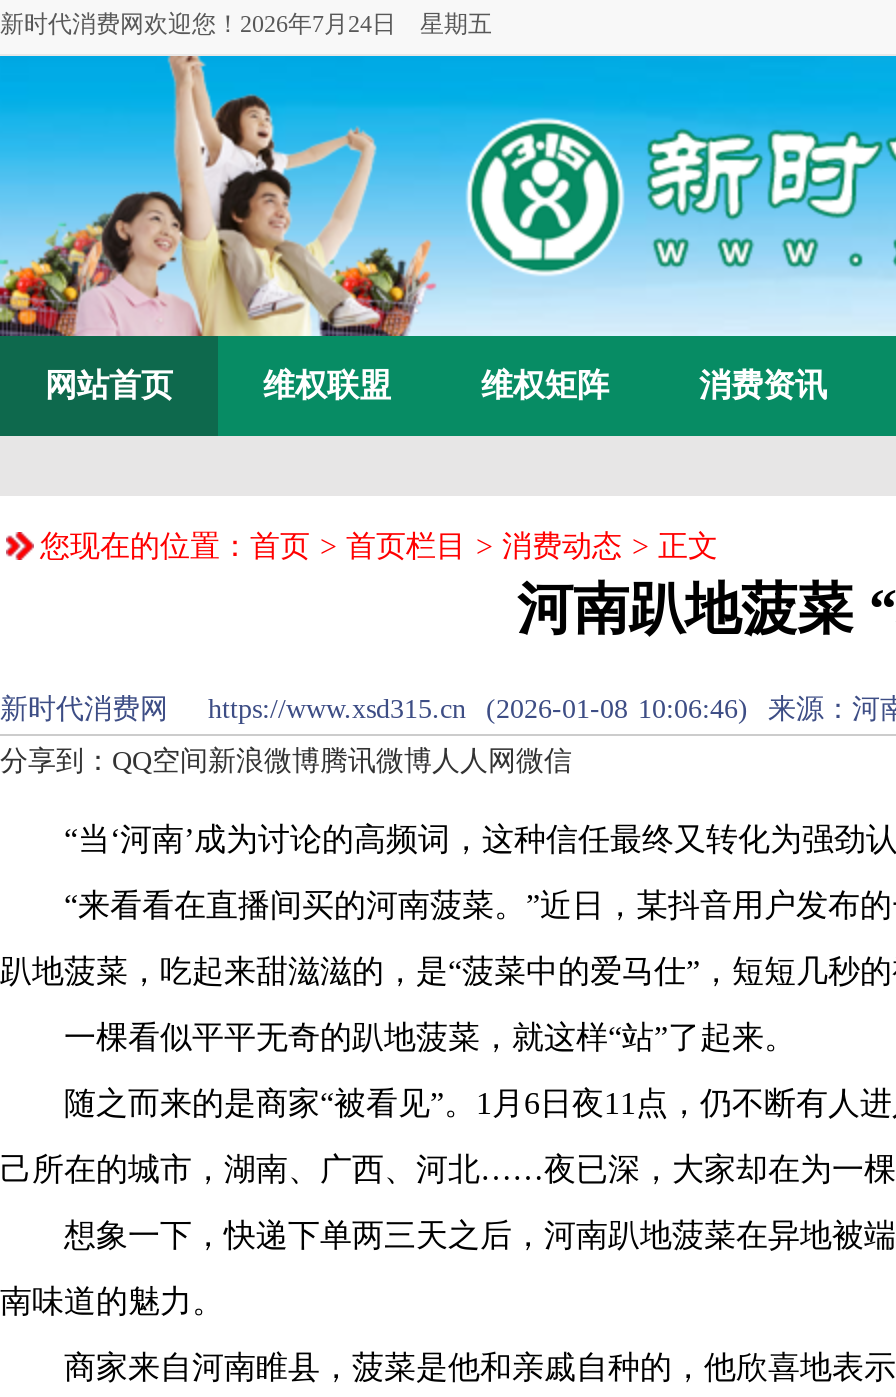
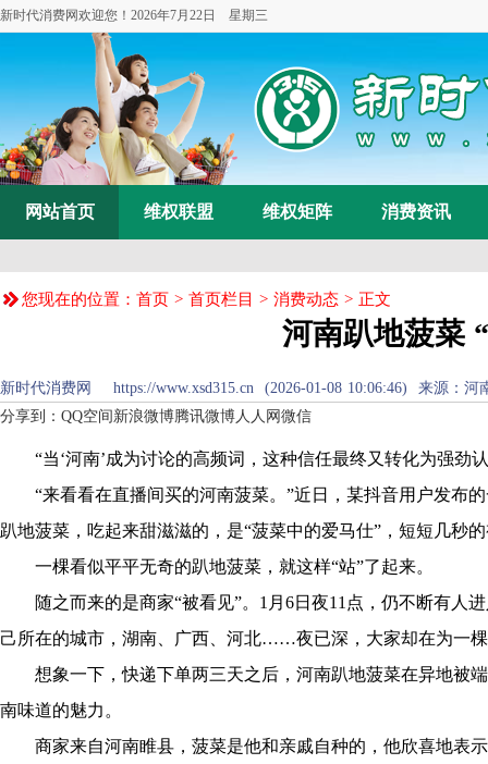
[0,10,516,38] 新时代消费网欢迎您！2026年7月24日 星期五 -> [0,8,281,23] 新时代消费网欢迎您！2026年7月22日 星期三

